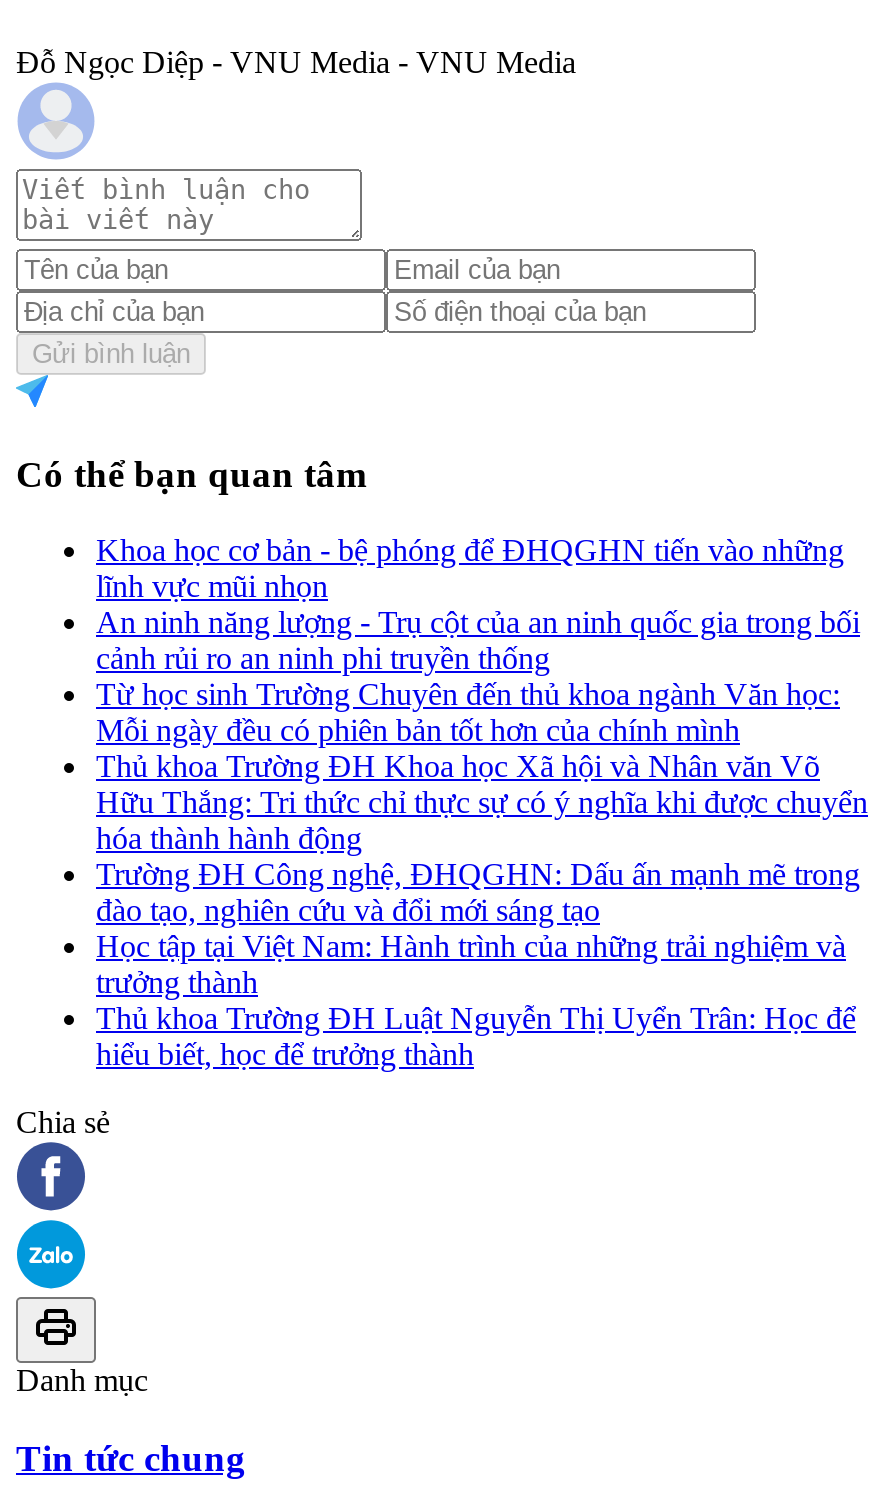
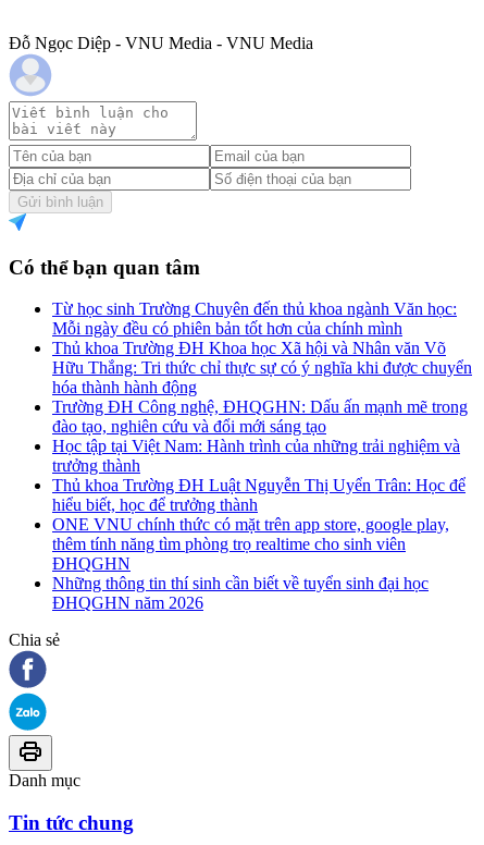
[96,533,860,675] Khoa học cơ bản - bệ phóng để ĐHQGHN tiến vào những | lĩnh vực mũi nhọn | An ninh năng lượng - Trụ cột của an ninh quốc gia trong bối | cảnh rủi ro an ninh phi truyền thống -> none
moved [96,677,868,1071] -> [52,300,472,514]: Từ học sinh Trường Chuyên đến thủ khoa ngành Văn học: | Mỗi ngày đều có phiên bản tốt hơn của chính mình | Thủ khoa Trường ĐH Khoa học Xã hội và Nhân văn Võ | ... | Thủ khoa Trường ĐH Luật Nguyễn Thị Uyển Trân: Học để | hiểu biết, học để trưởng thành
none -> [52,515,449,612] ONE VNU chính thức có mặt trên app store, google play, | thêm tính năng tìm phòng trọ realtime cho sinh viên | ĐHQGHN | Những thông tin thí sinh cần biết về tuyển sinh đại học | ĐHQGHN năm 2026

